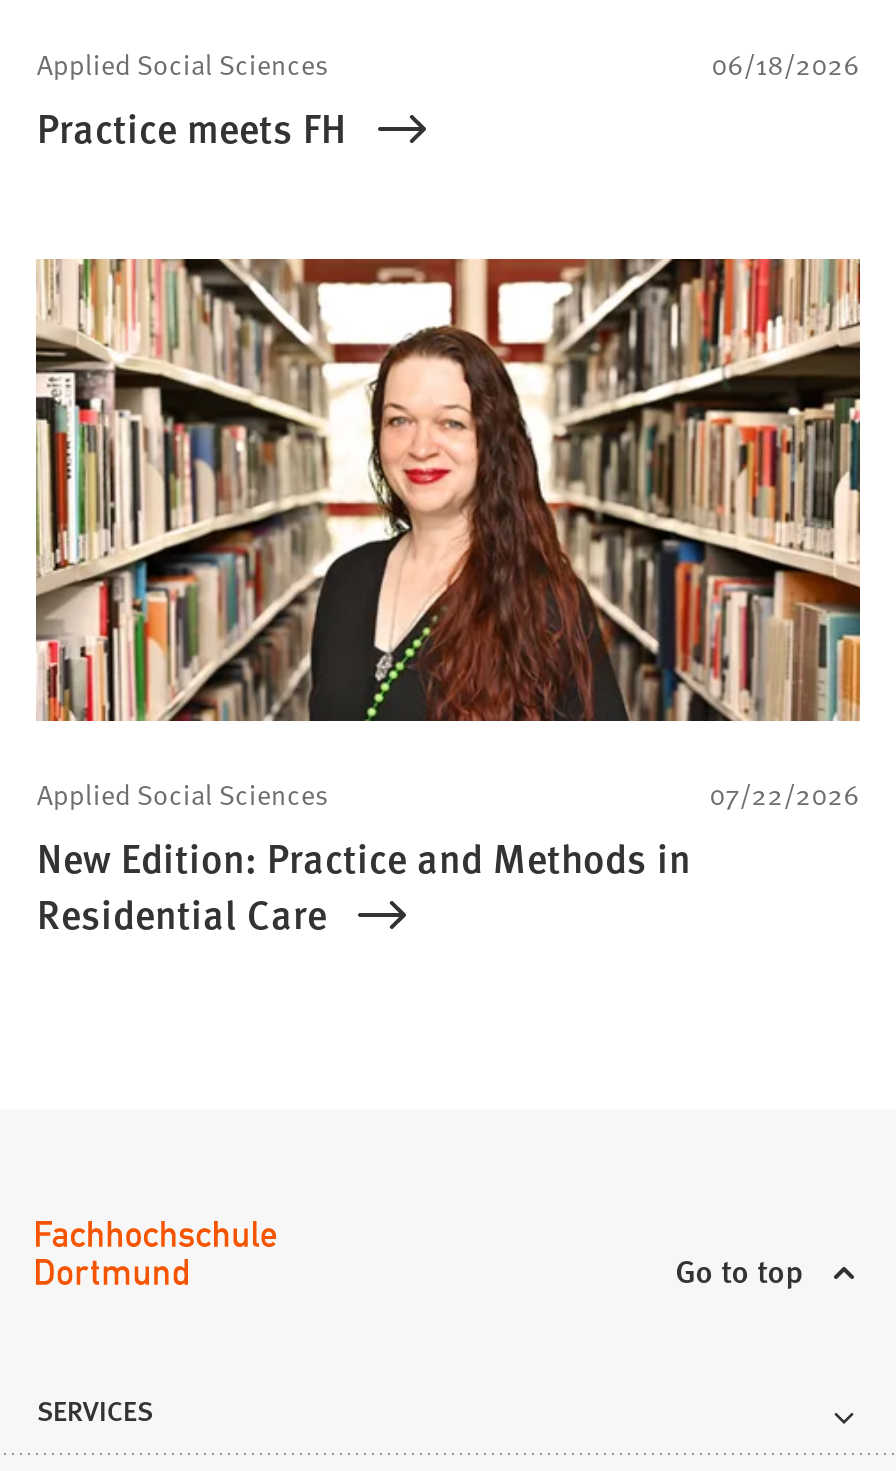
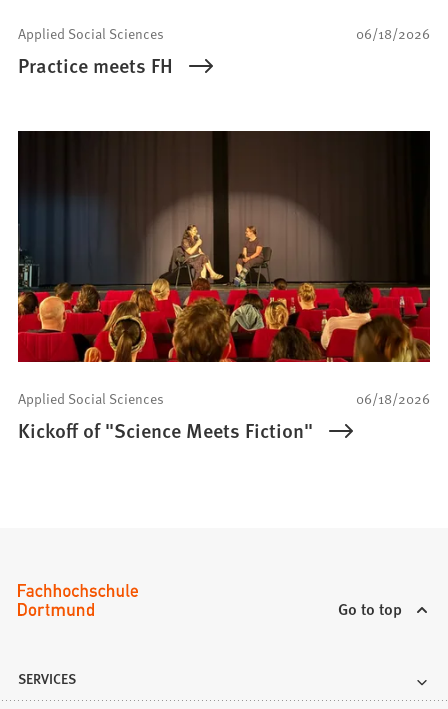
[34,257,862,813] [image] | 07/22/2026 -> [17,130,431,408] [image] | 06/18/2026
[37,829,691,941] New Edition: Practice and Methods in | Residential Care -> [18,416,313,444] Kickoff of "Science Meets Fiction"

